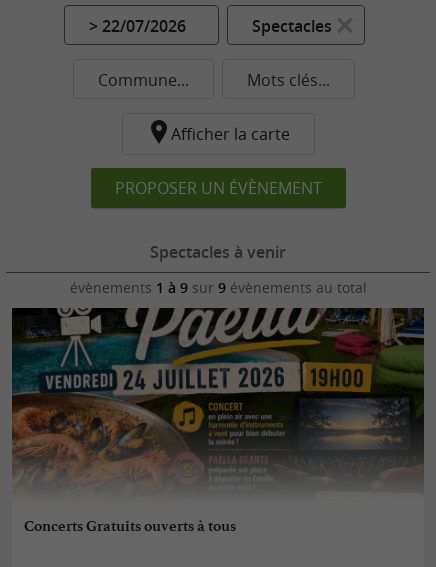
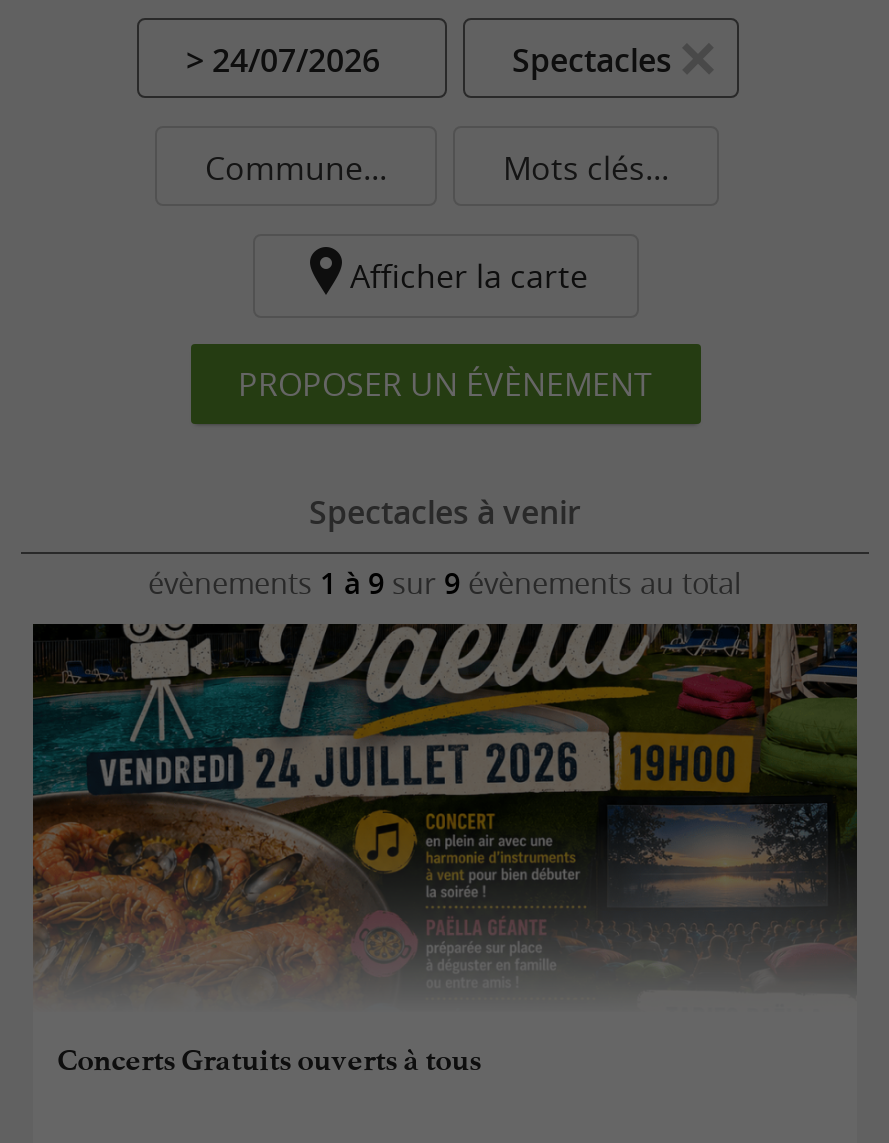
[88,15,185,37] > 22/07/2026 -> [186,38,380,82] > 24/07/2026

